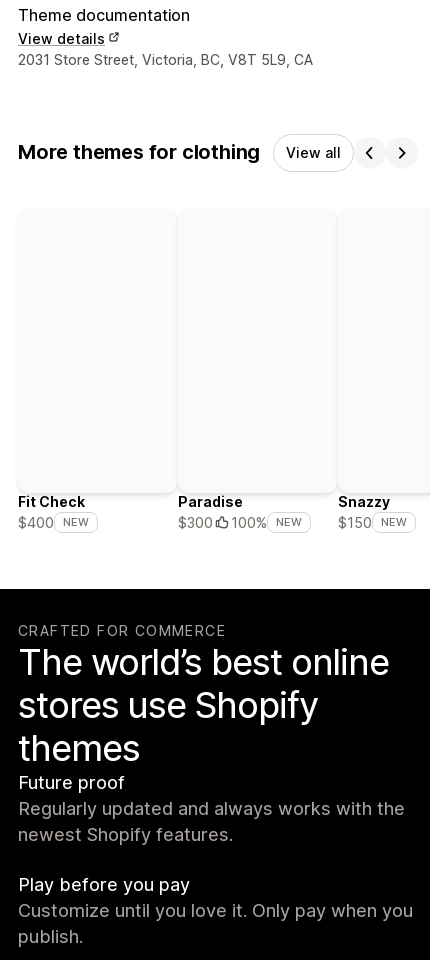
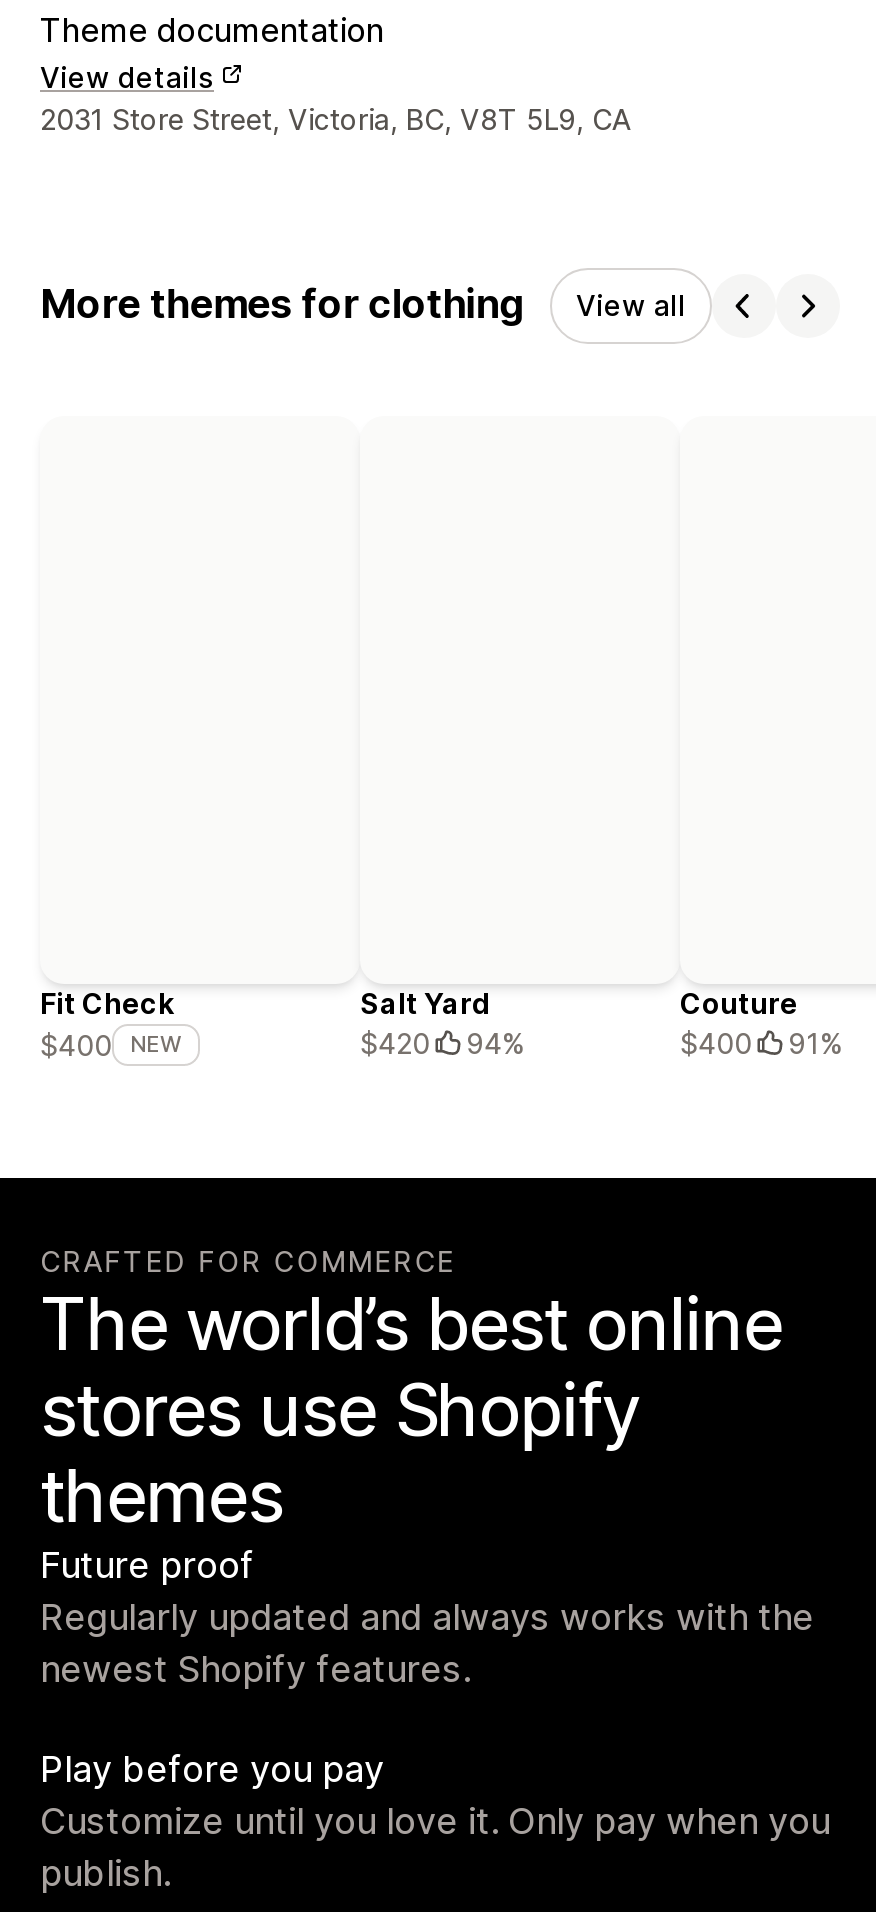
[178,493,302,531] Paradise | $300 | 100% | NEW -> [360,987,524,1061] Salt Yard | $420 | 94%
[338,493,407,531] Snazzy | $150 | NEW -> [680,987,842,1061] Couture | $400 | 91%

